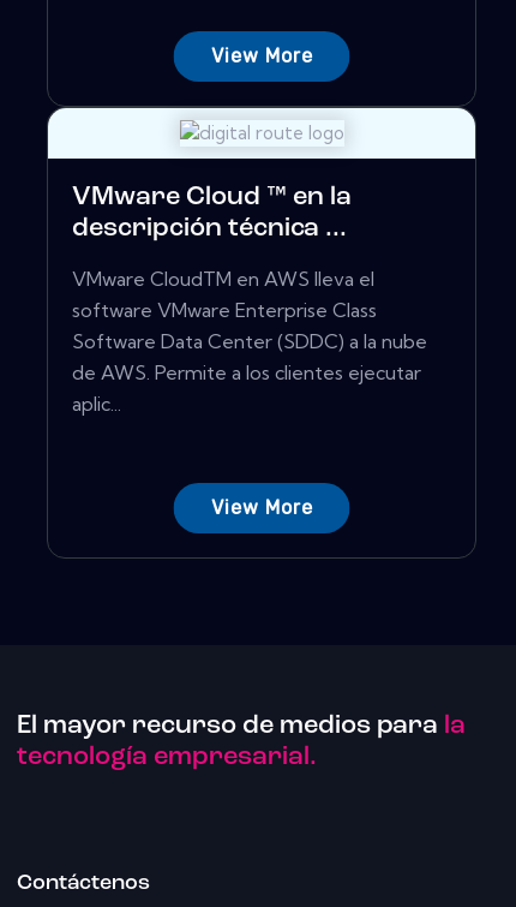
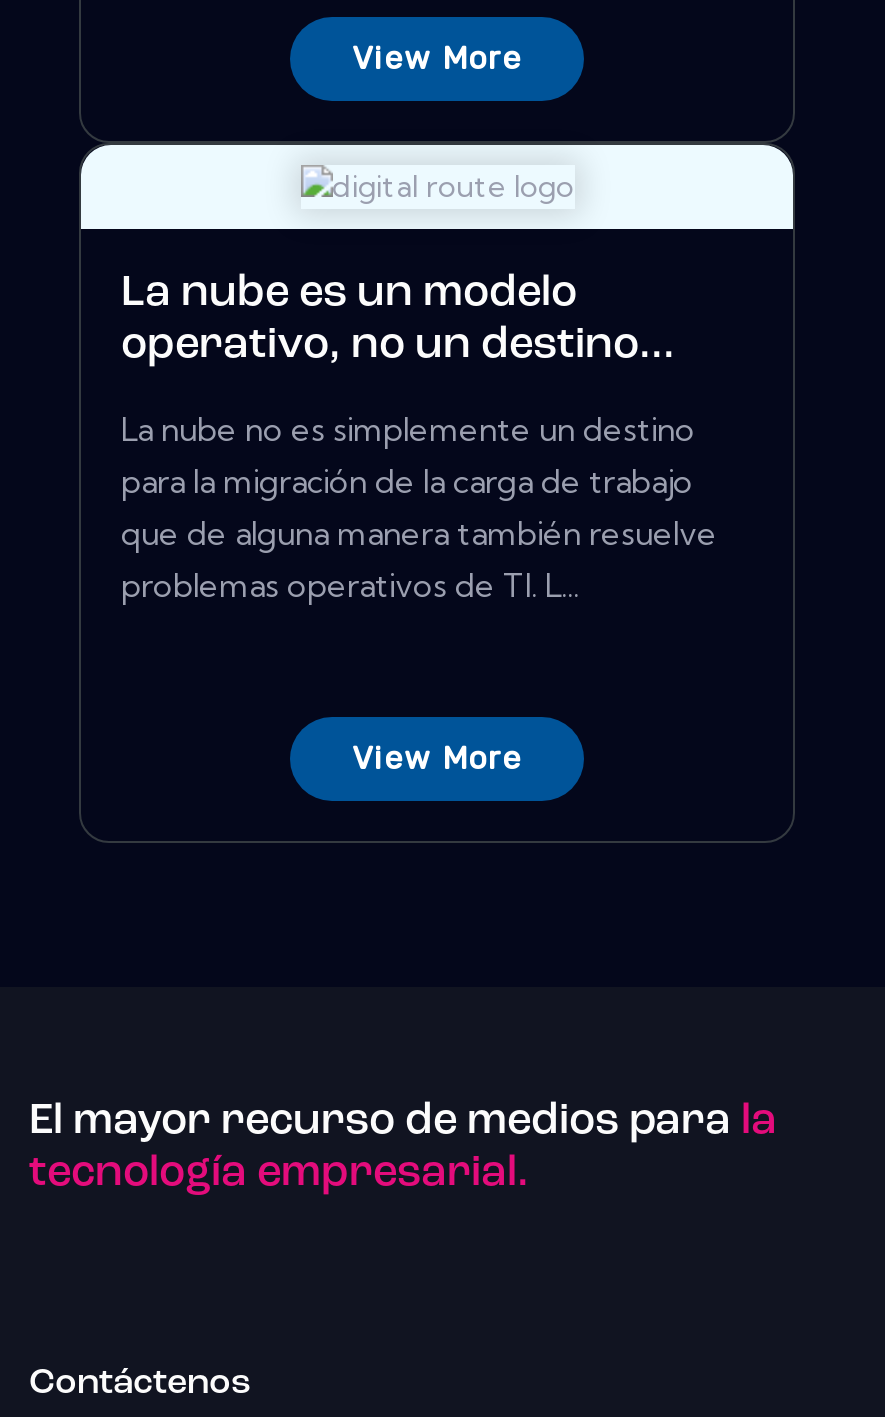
[72,184,352,243] VMware Cloud ™ en la | descripción técnica ... -> [121,271,675,369] La nube es un modelo | operativo, no un destino...
[72,267,427,416] VMware CloudTM en AWS lleva el | software VMware Enterprise Class | Software Data Center (SDDC) a la nube | de AWS. Permite a los clientes ejecutar | aplic... -> [121,409,717,605] La nube no es simplemente un destino | para la migración de la carga de trabajo | que de alguna manera también resuelve | problemas operativos de TI. L...

